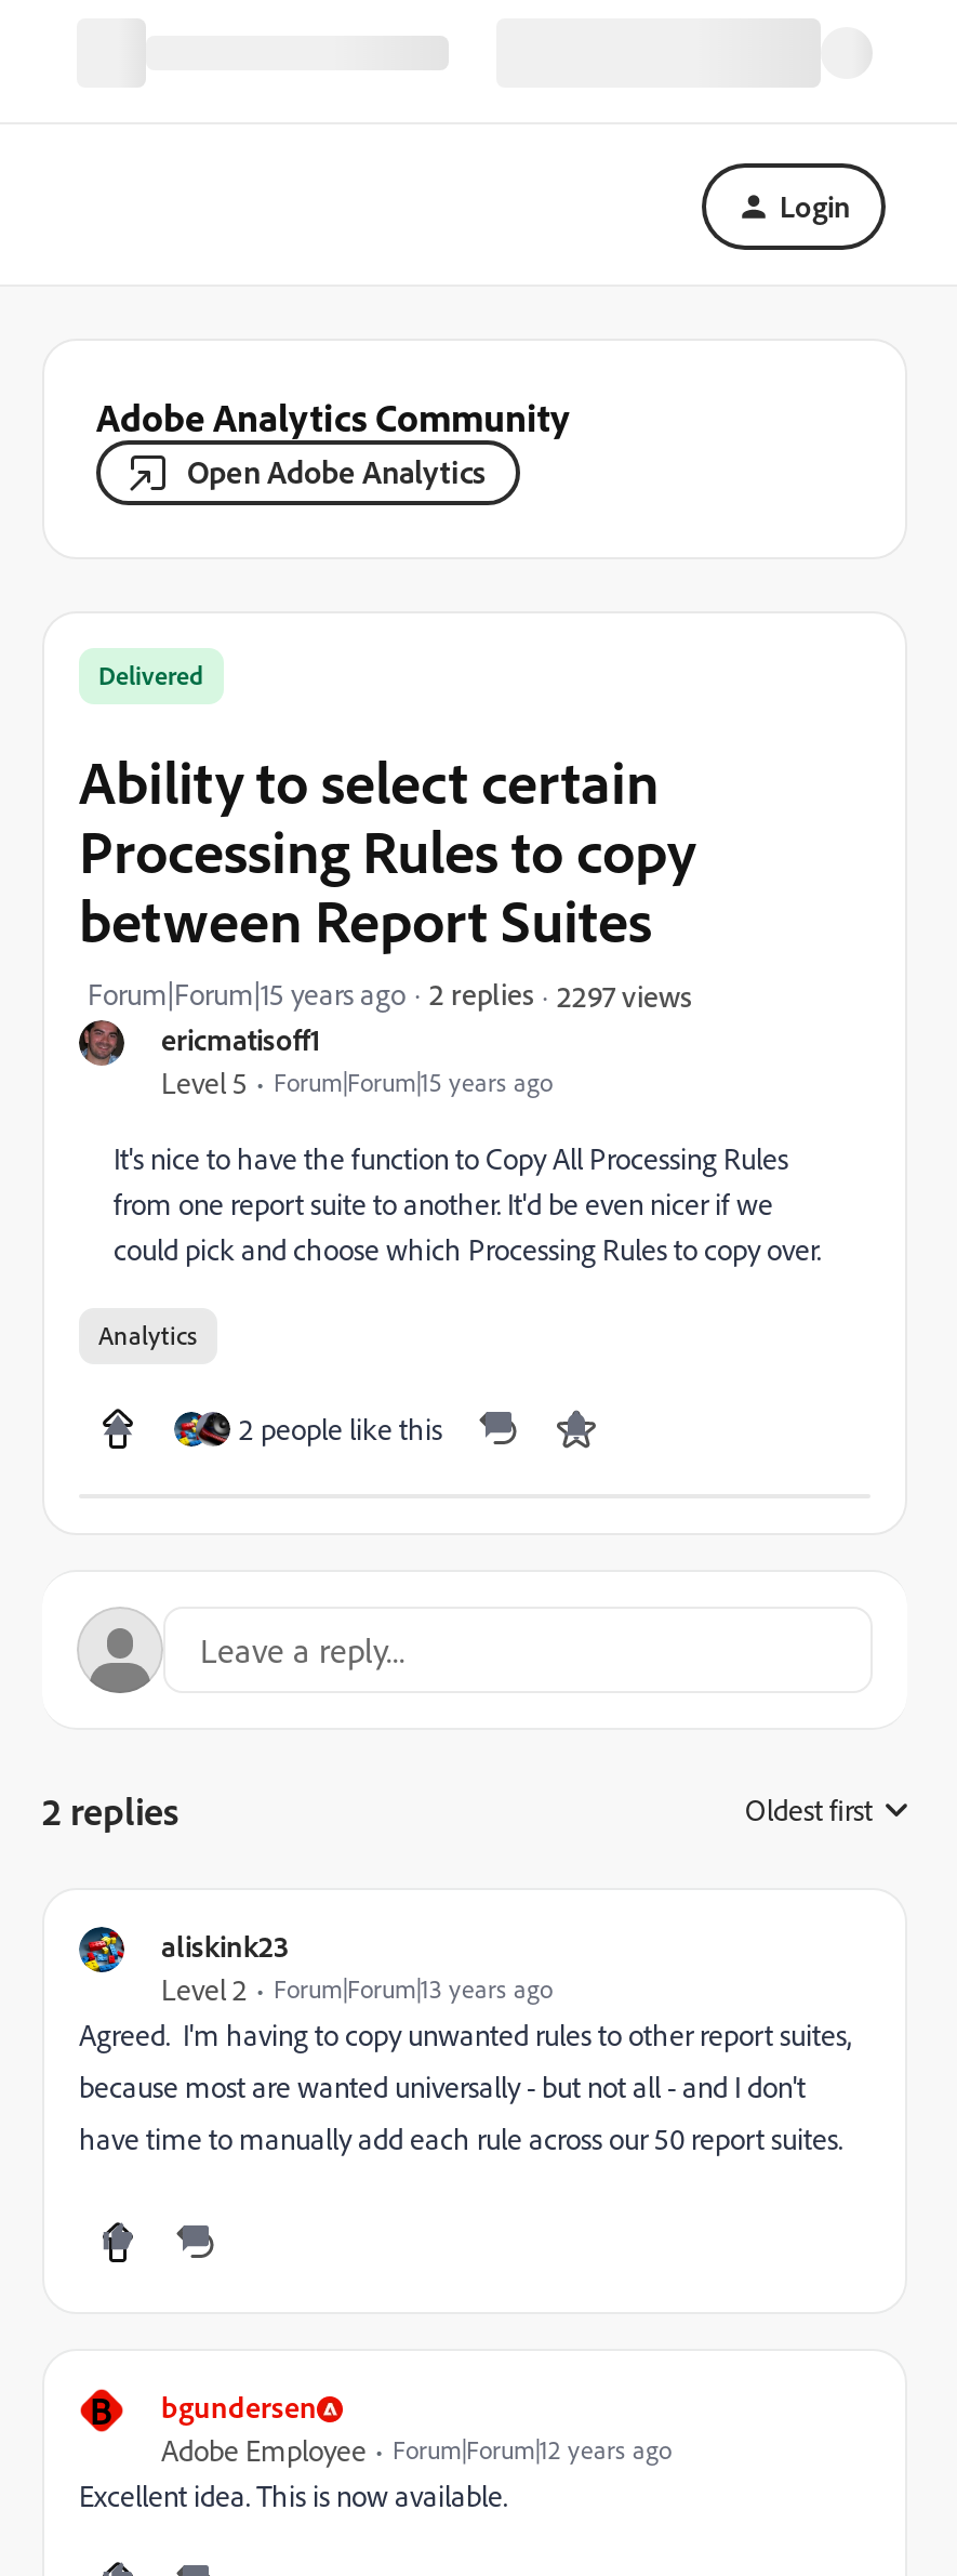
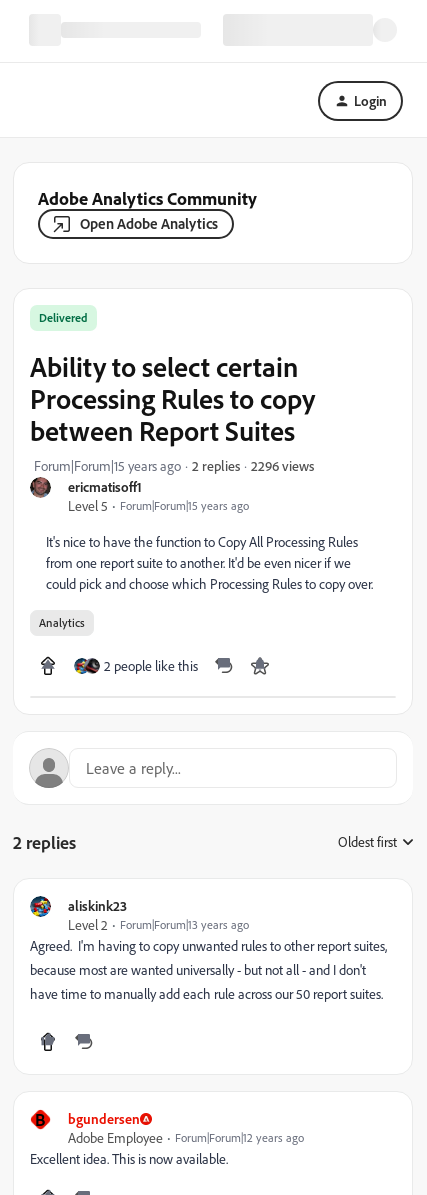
[557,976,691,1013] 2297 views -> [251,456,314,473] 2296 views

